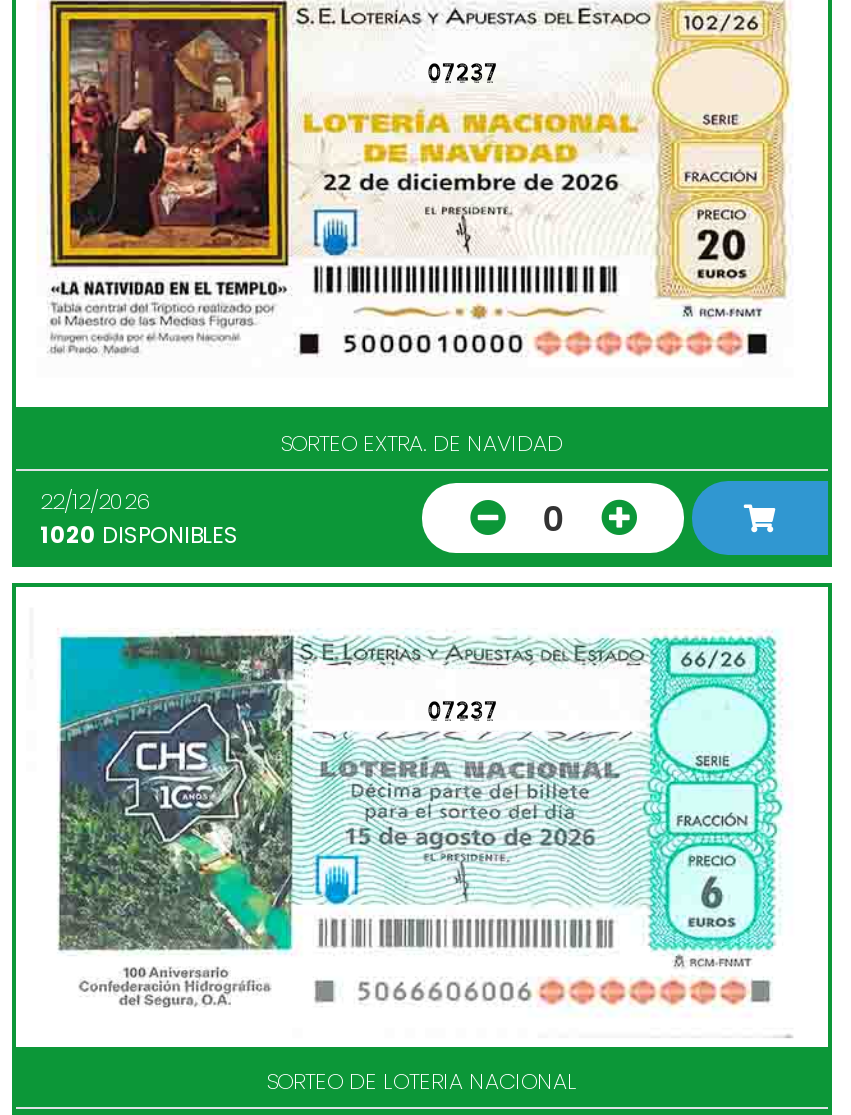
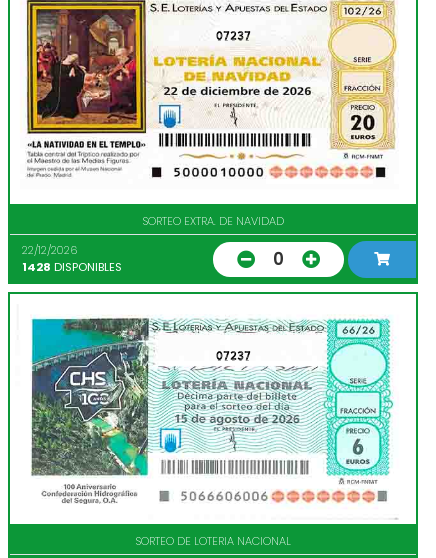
[40,519,238,551] 1020 DISPONIBLES -> [22,259,122,275] 1428 DISPONIBLES

